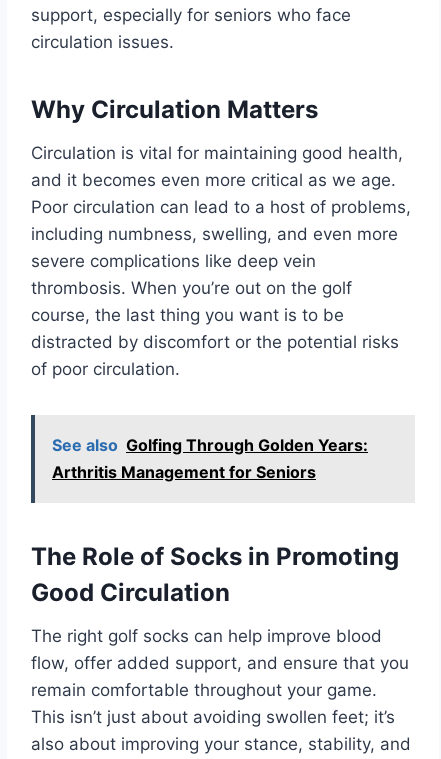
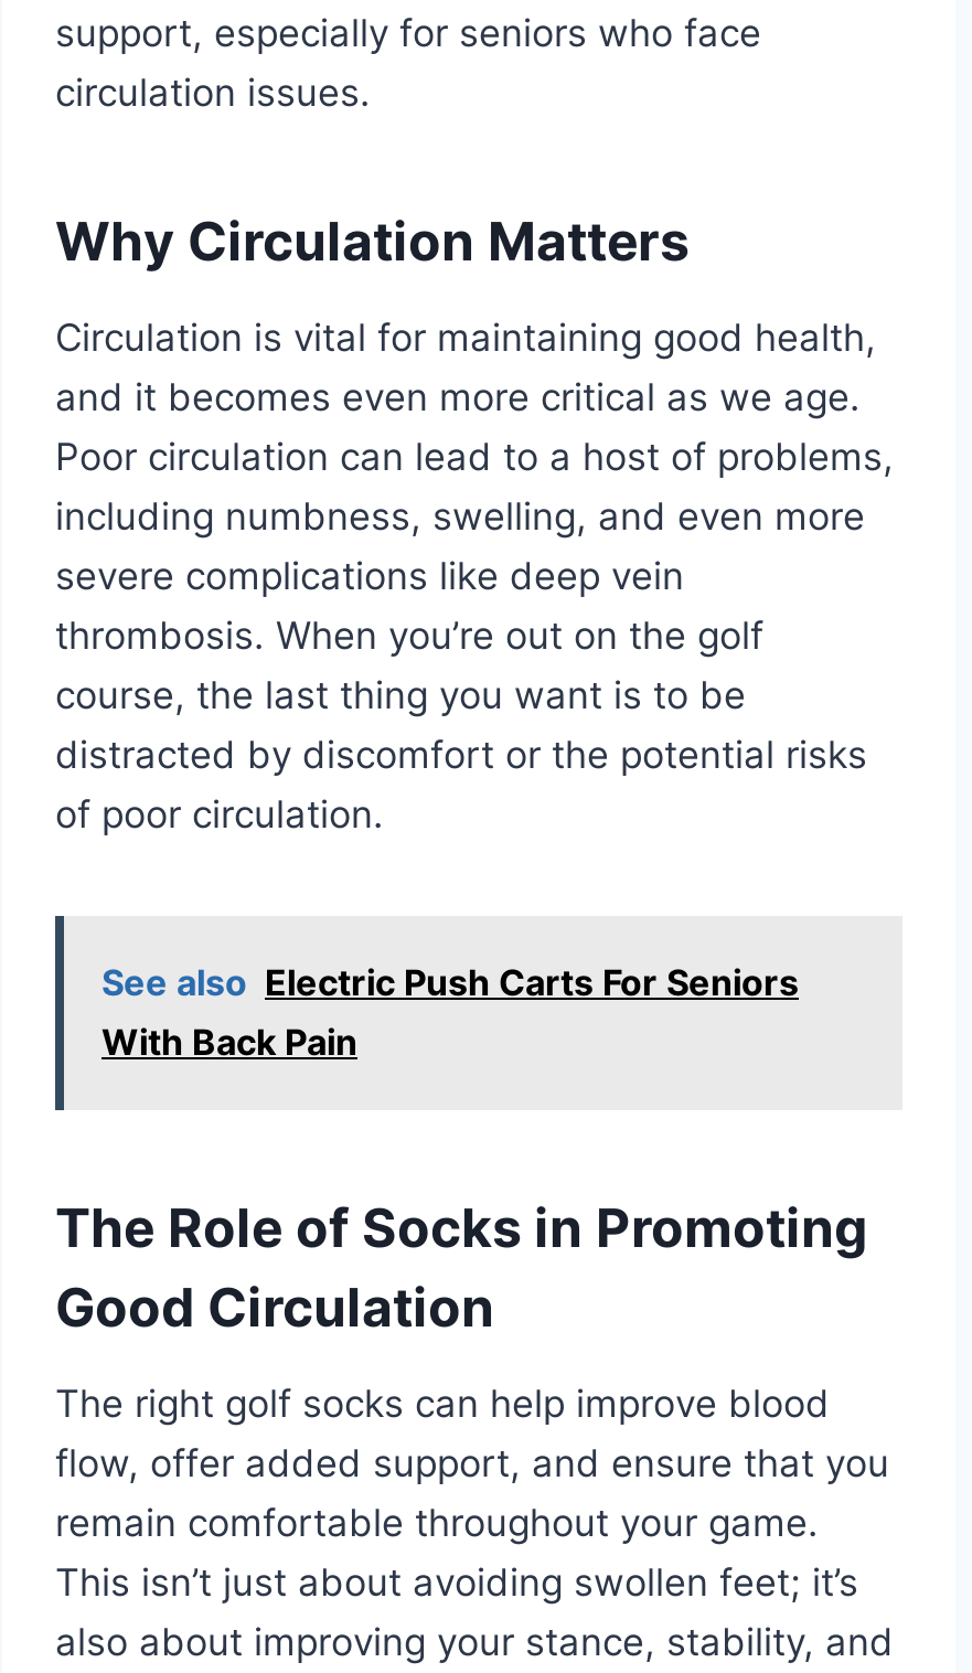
[52,435,368,482] See also Golfing Through Golden Years: | Arthritis Management for Seniors -> [102,960,799,1063] See also Electric Push Carts For Seniors | With Back Pain

